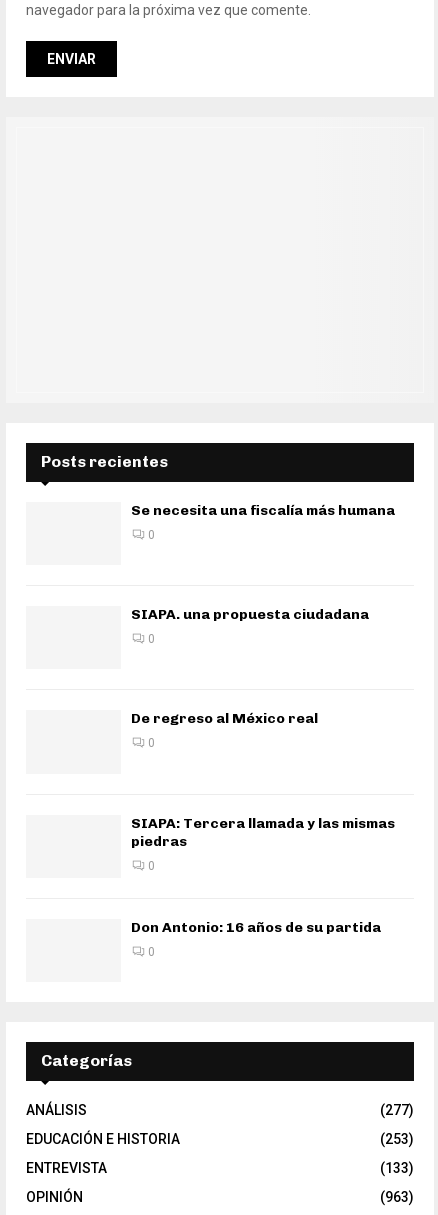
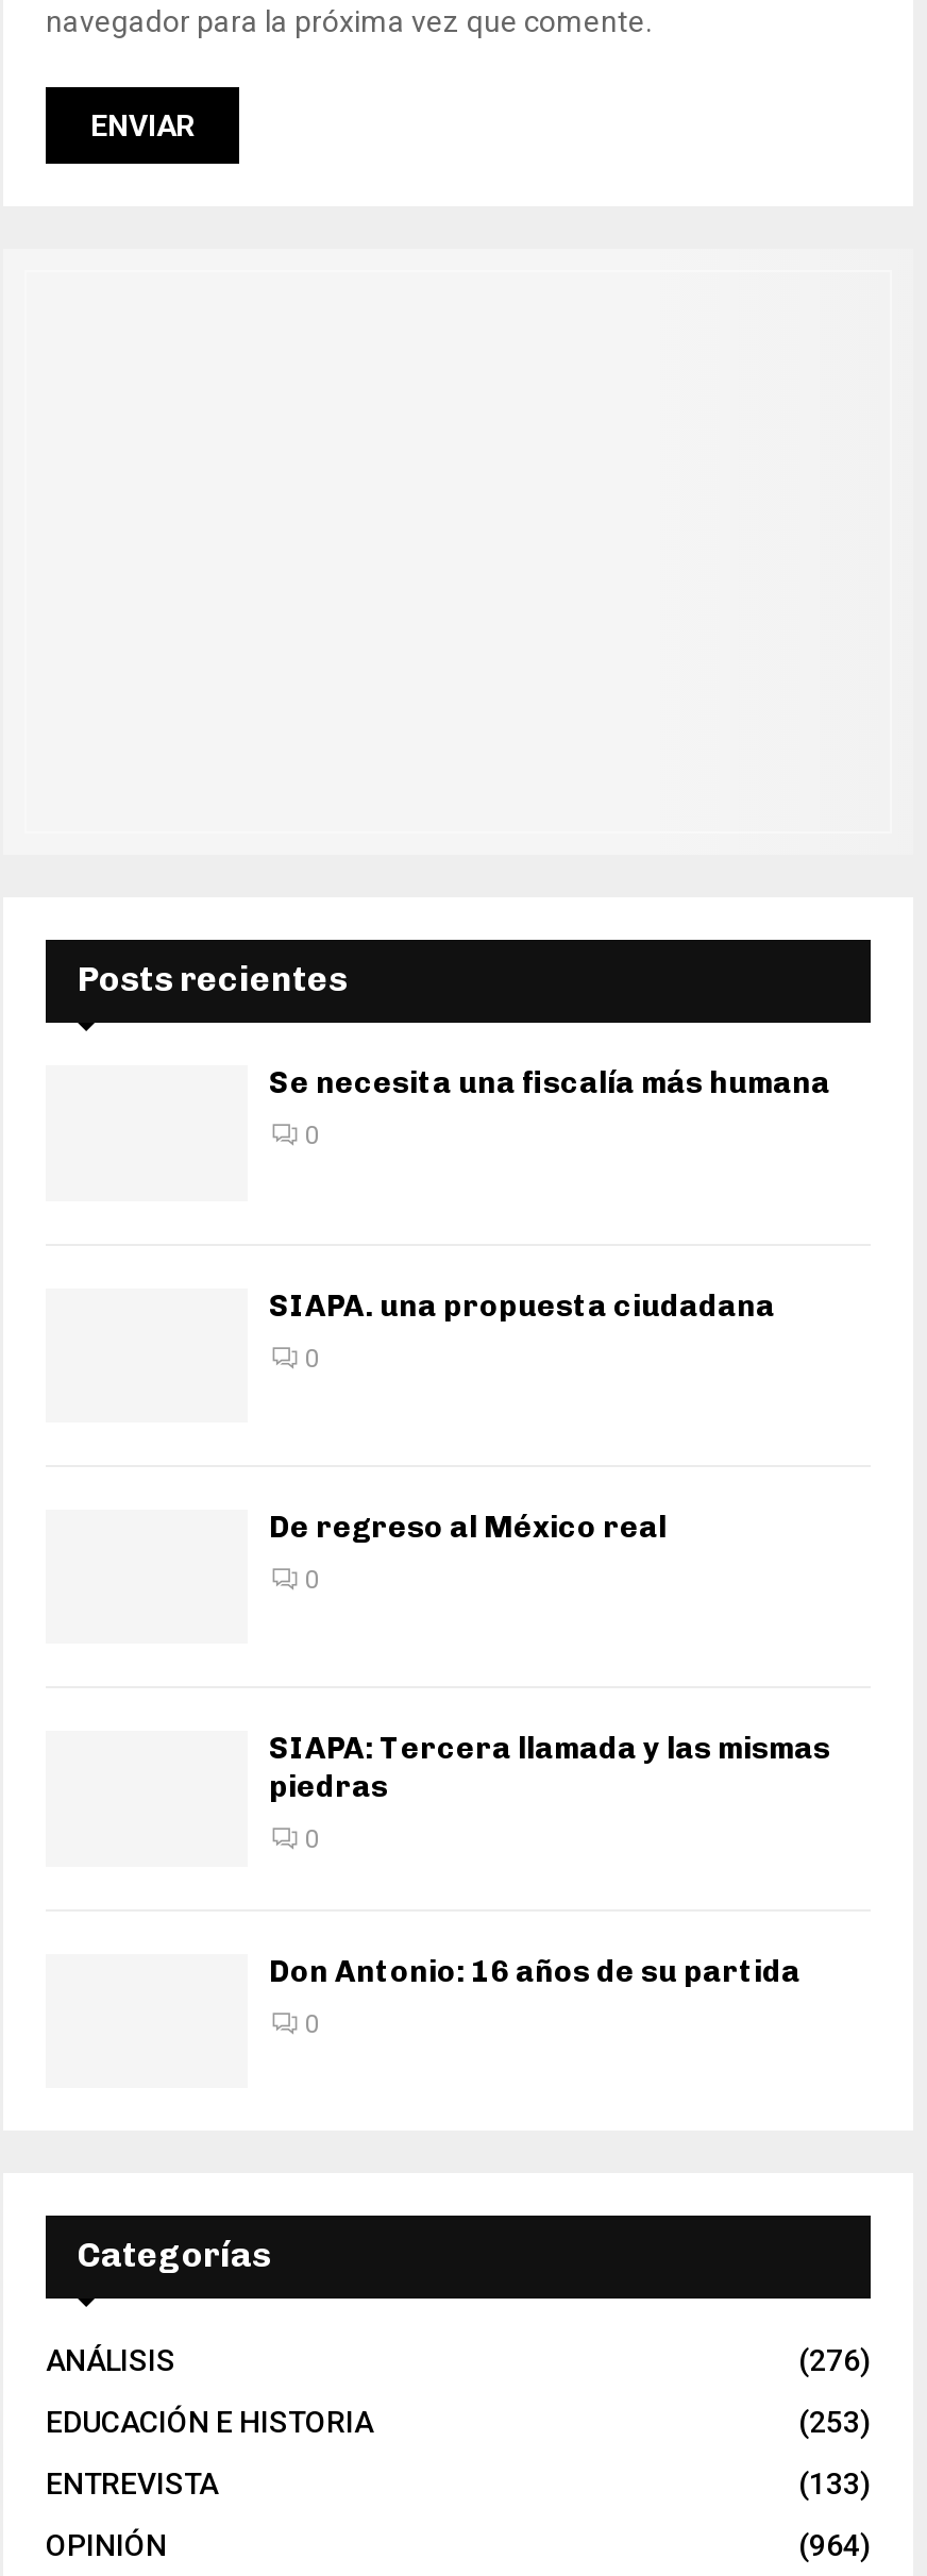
[380,1102,414,1118] (277) -> [798,2344,871,2378] (276)
[380,1189,414,1205] (963) -> [798,2529,871,2563] (964)

